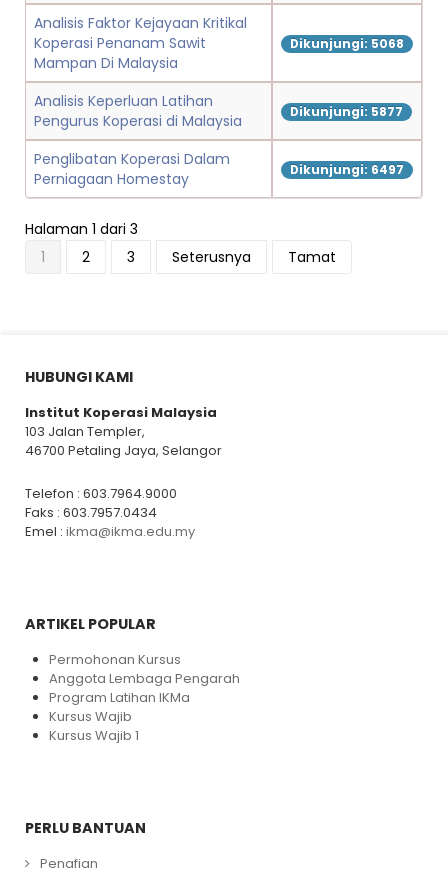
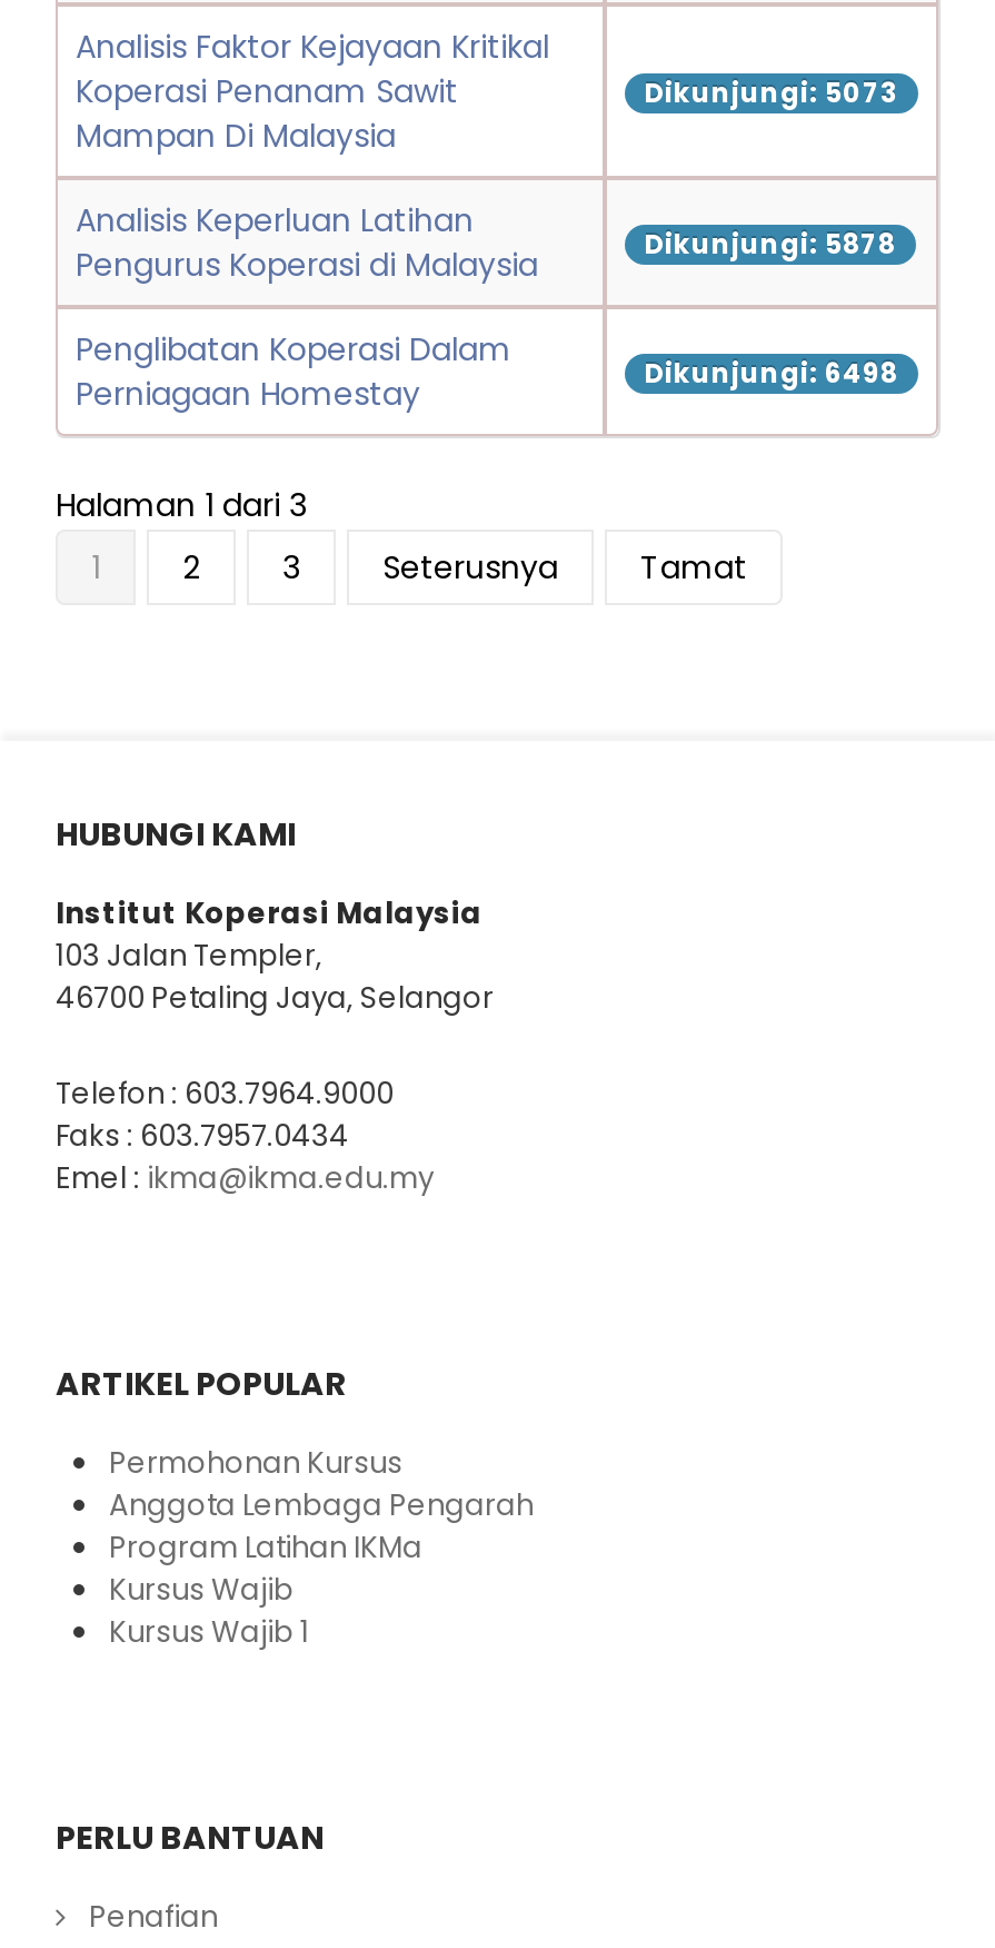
[290,36,404,52] Dikunjungi: 5068 -> [645,76,898,111] Dikunjungi: 5073
[290,104,403,120] Dikunjungi: 5877 -> [645,227,896,263] Dikunjungi: 5878
[290,162,404,178] Dikunjungi: 6497 -> [645,356,898,392] Dikunjungi: 6498

